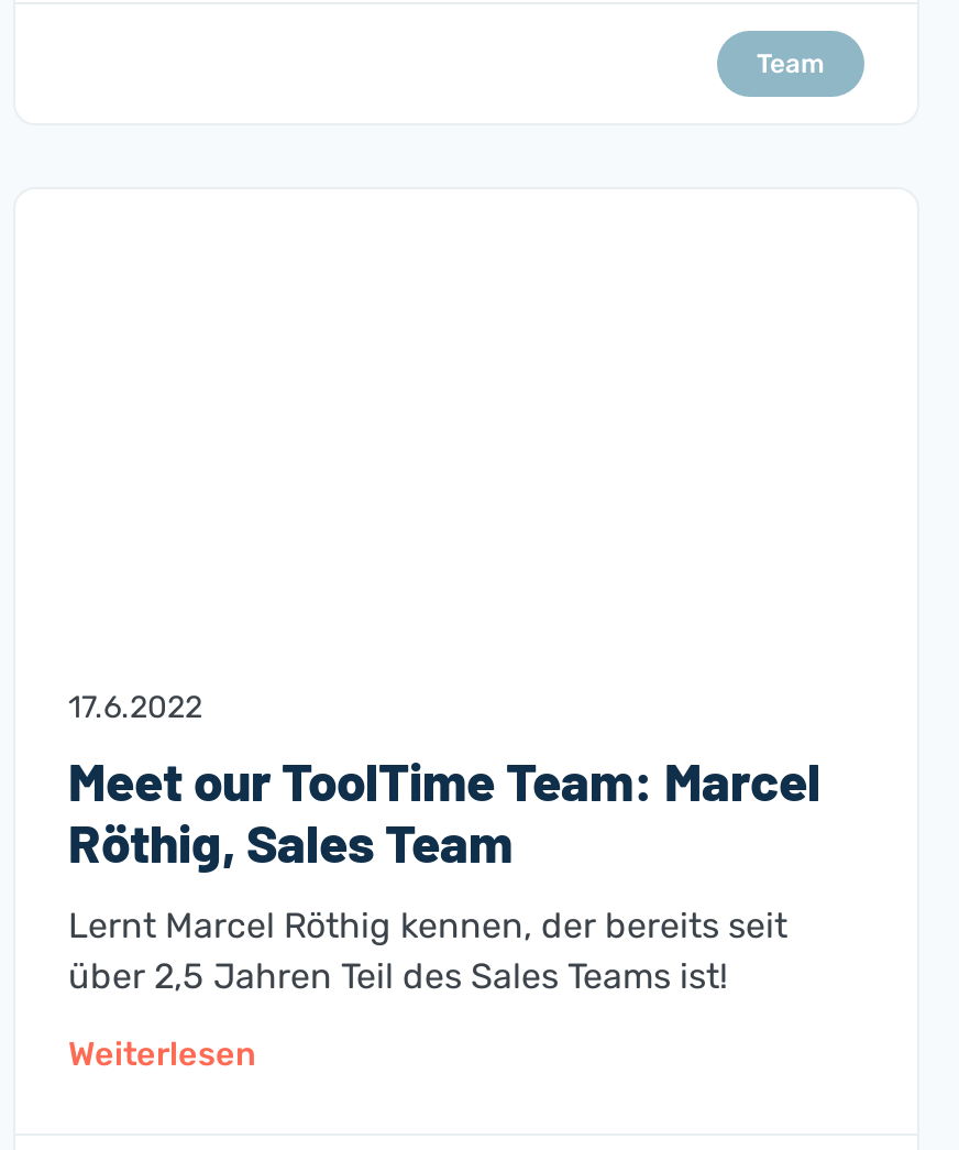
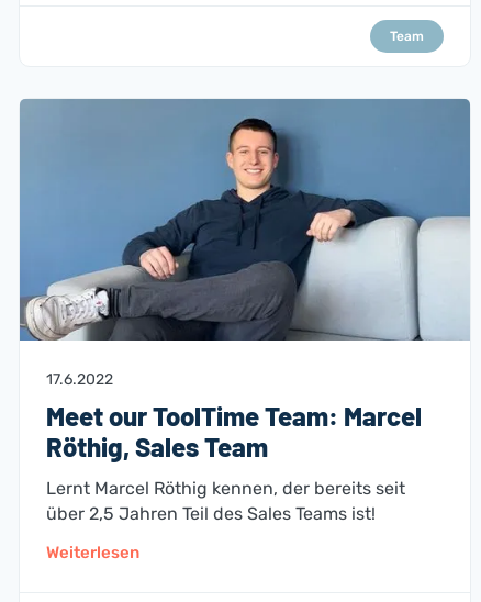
none -> [19,98,471,342] [image]

